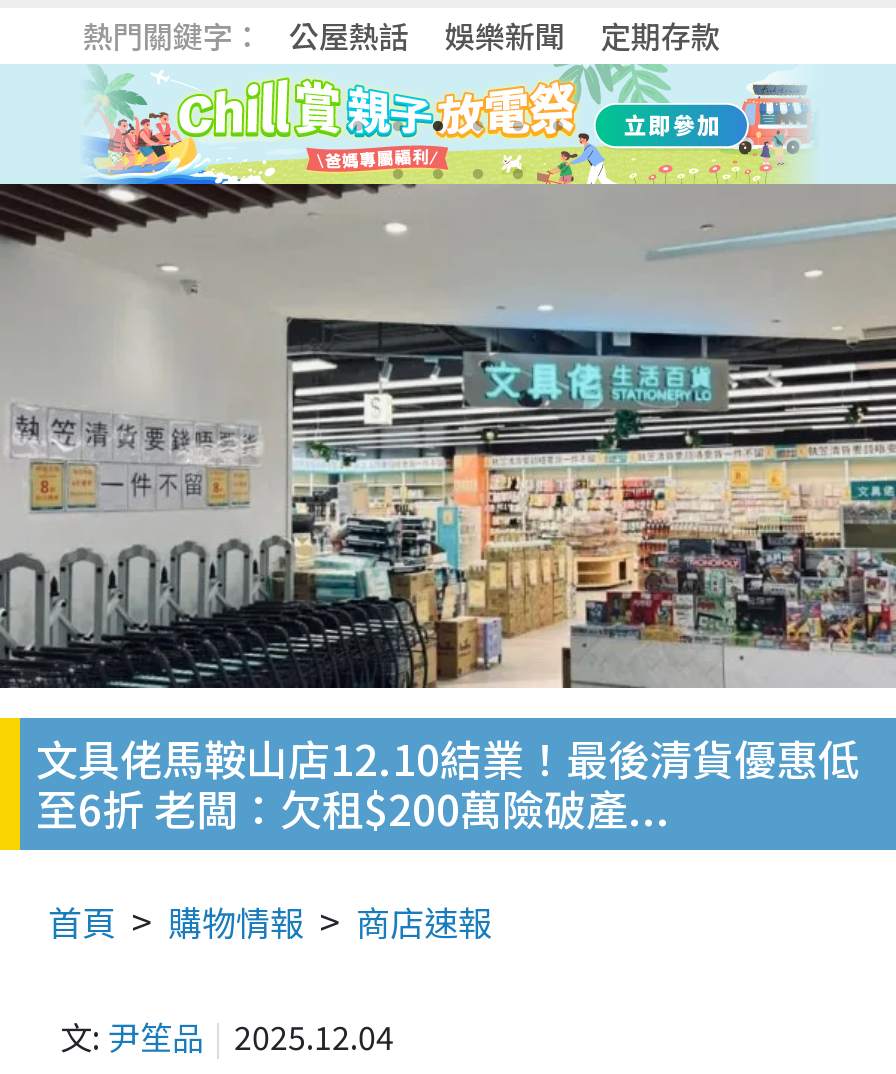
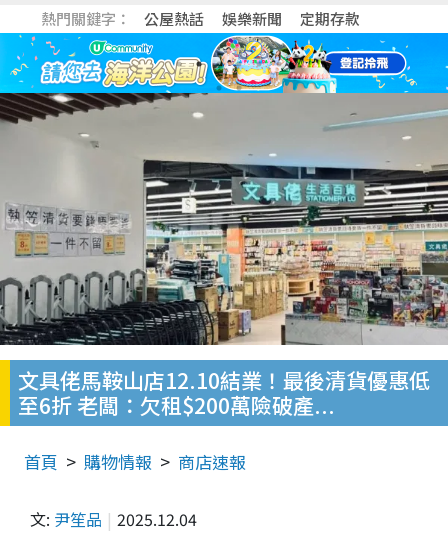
[6,64,890,186] [image] -> [3,32,445,94] [image]

